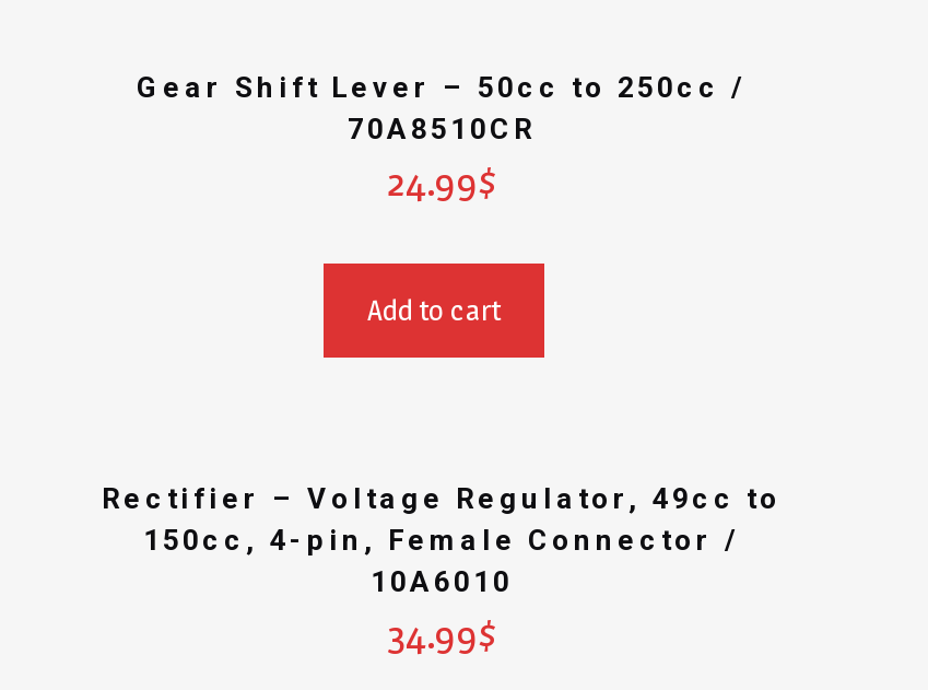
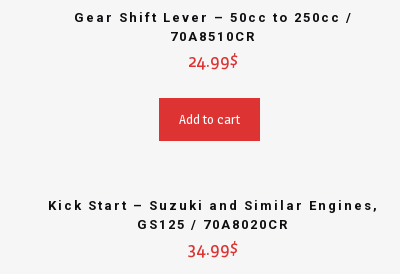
[102,481,782,597] Rectifier – Voltage Regulator, 49cc to | 150cc, 4-pin, Female Connector / | 10A6010 -> [47,197,378,231] Kick Start – Suzuki and Similar Engines, | GS125 / 70A8020CR

